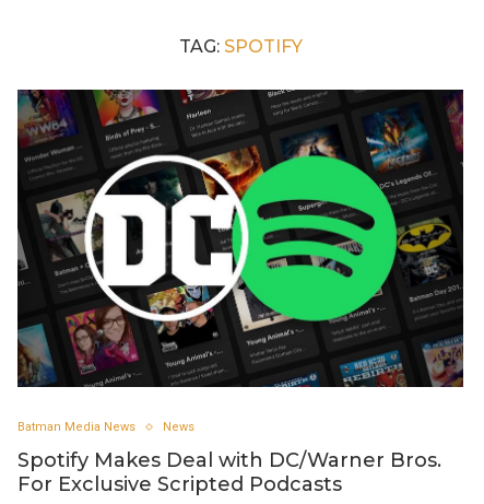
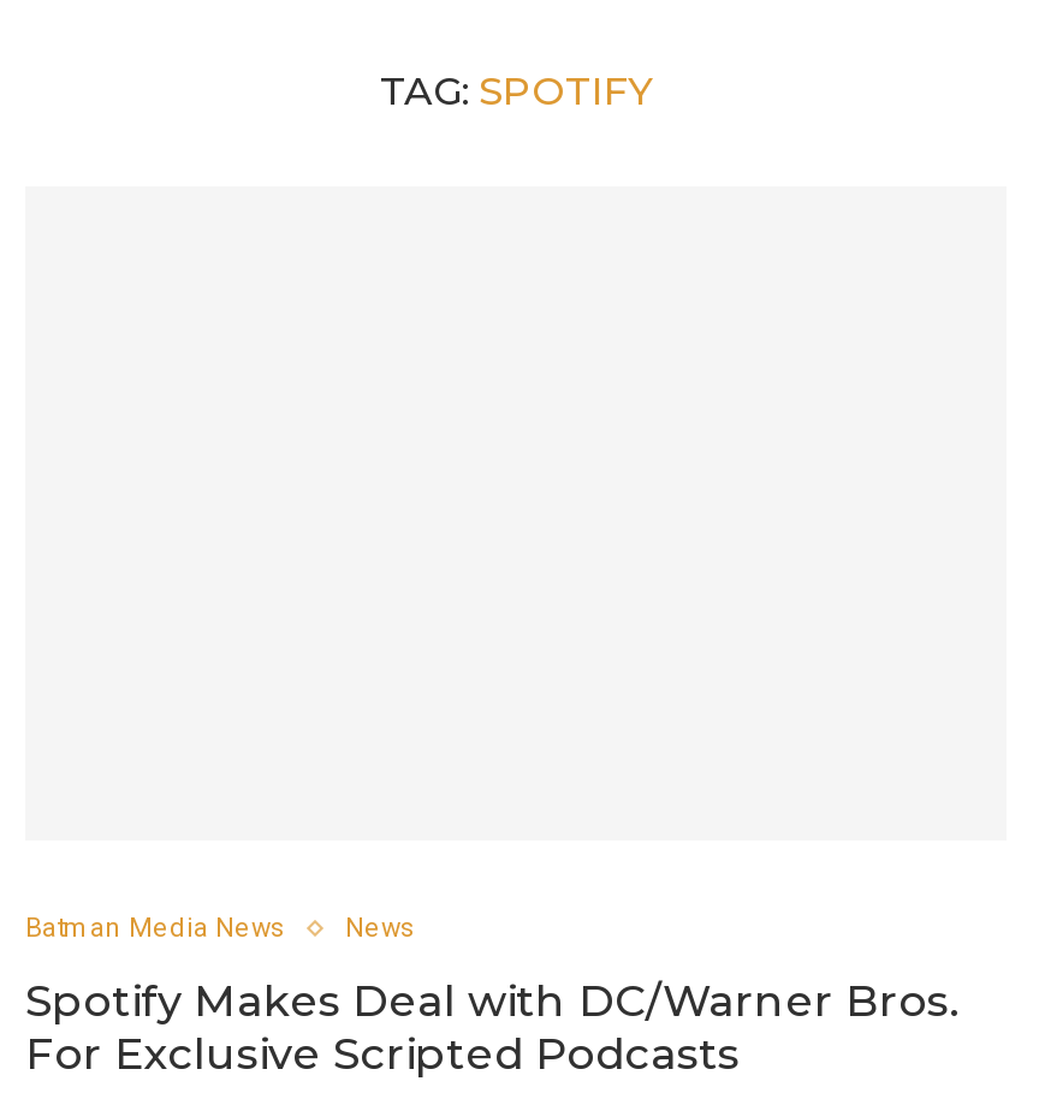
[16,89,464,388] [image] -> none

